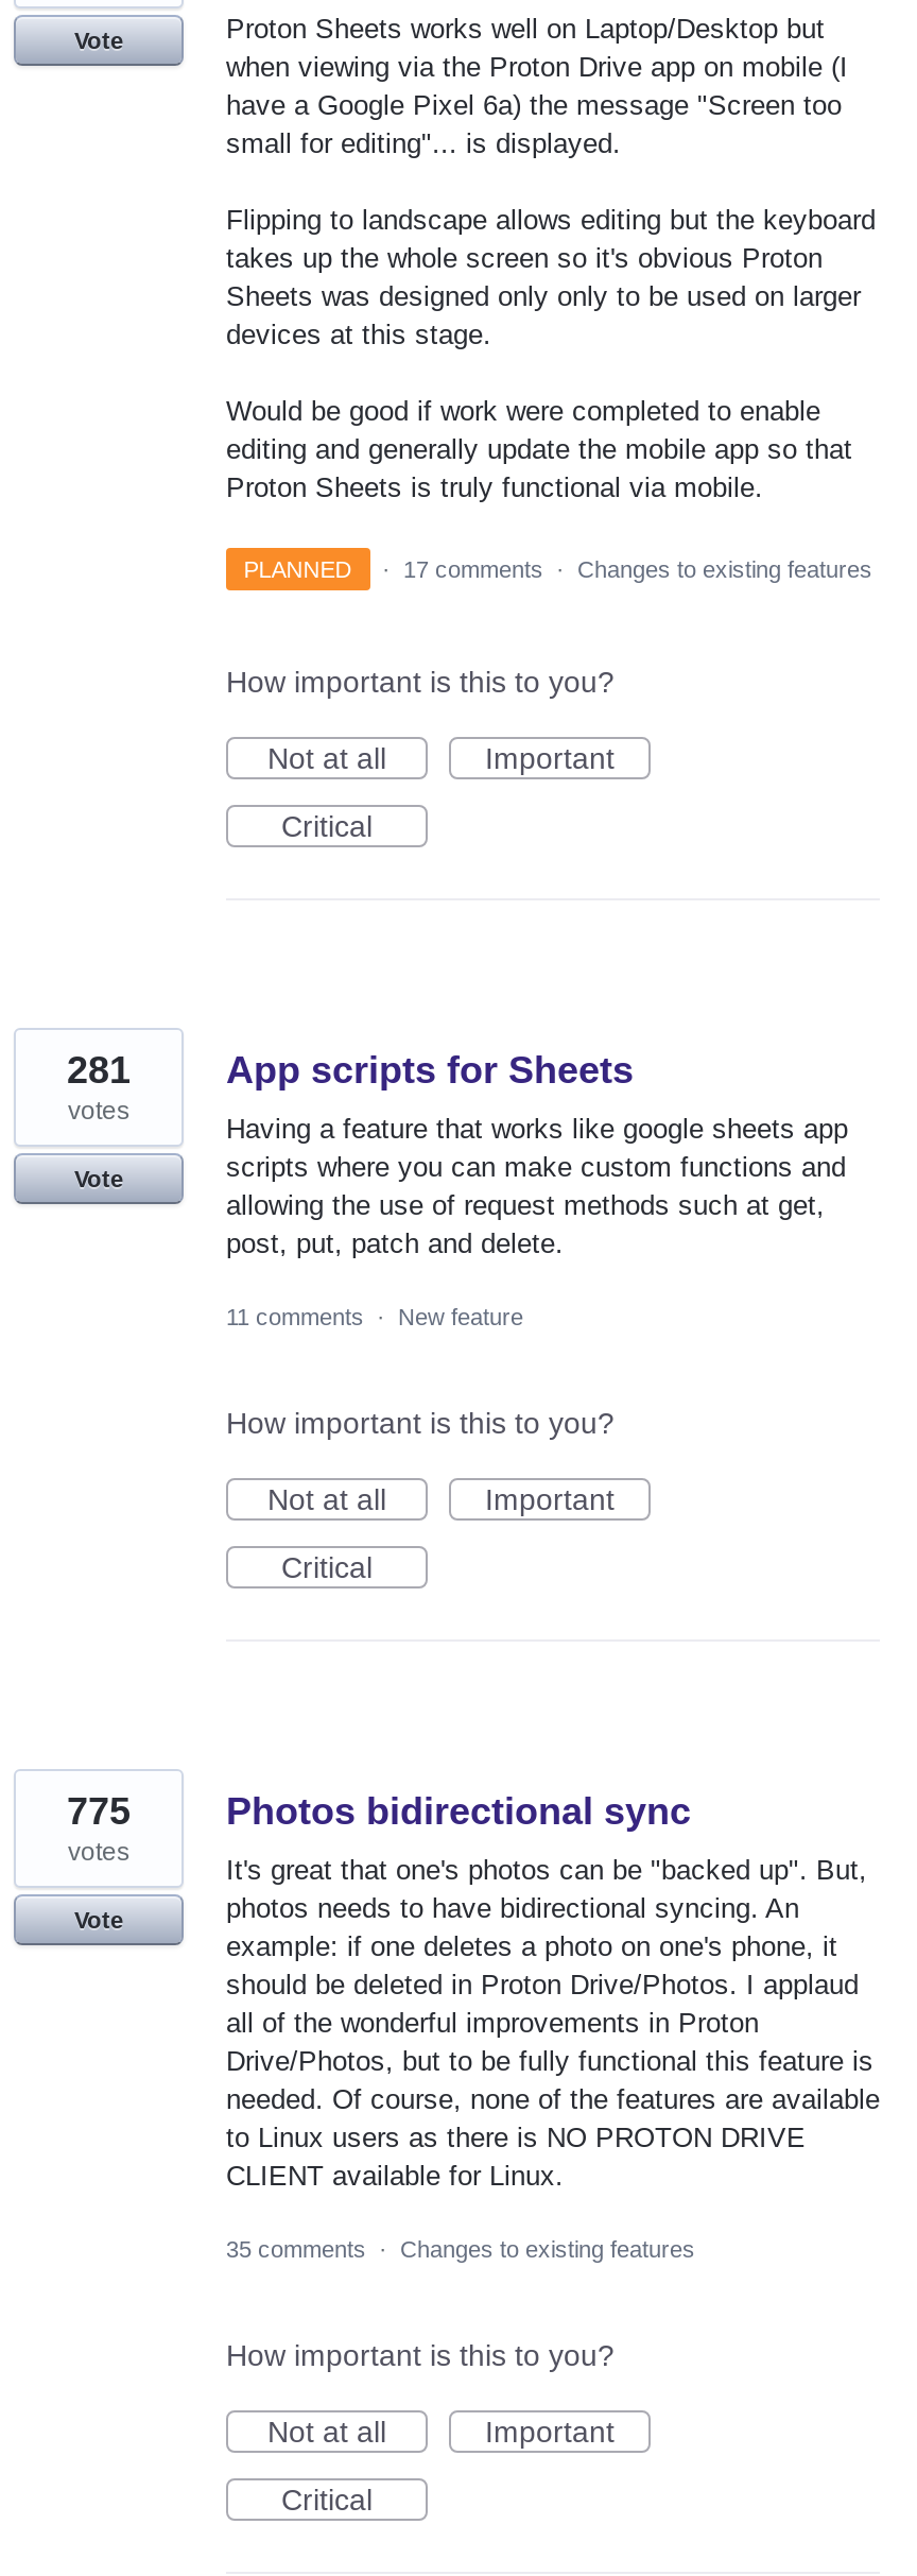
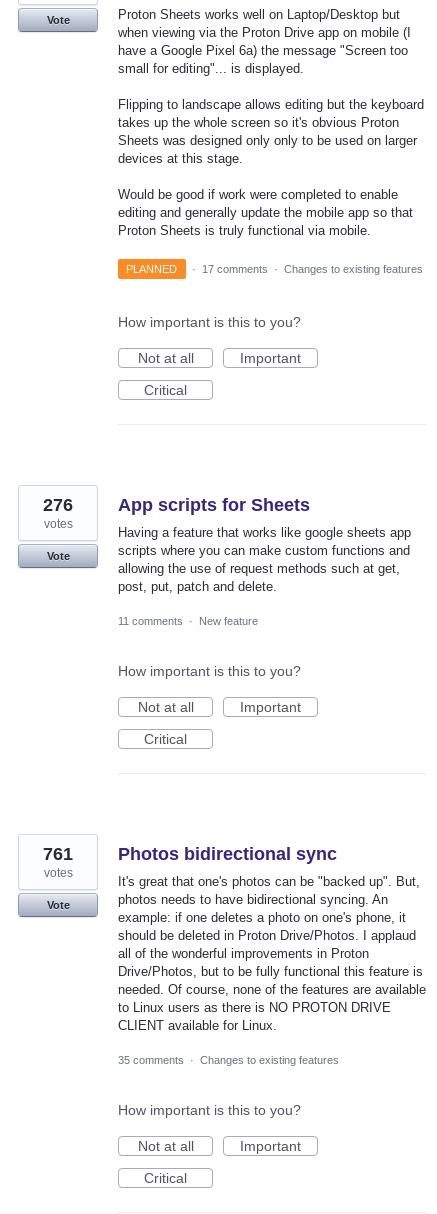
[67,1048,131,1091] 281 -> [43,495,73,515] 276
[67,1790,131,1832] 775 -> [43,844,73,864] 761

